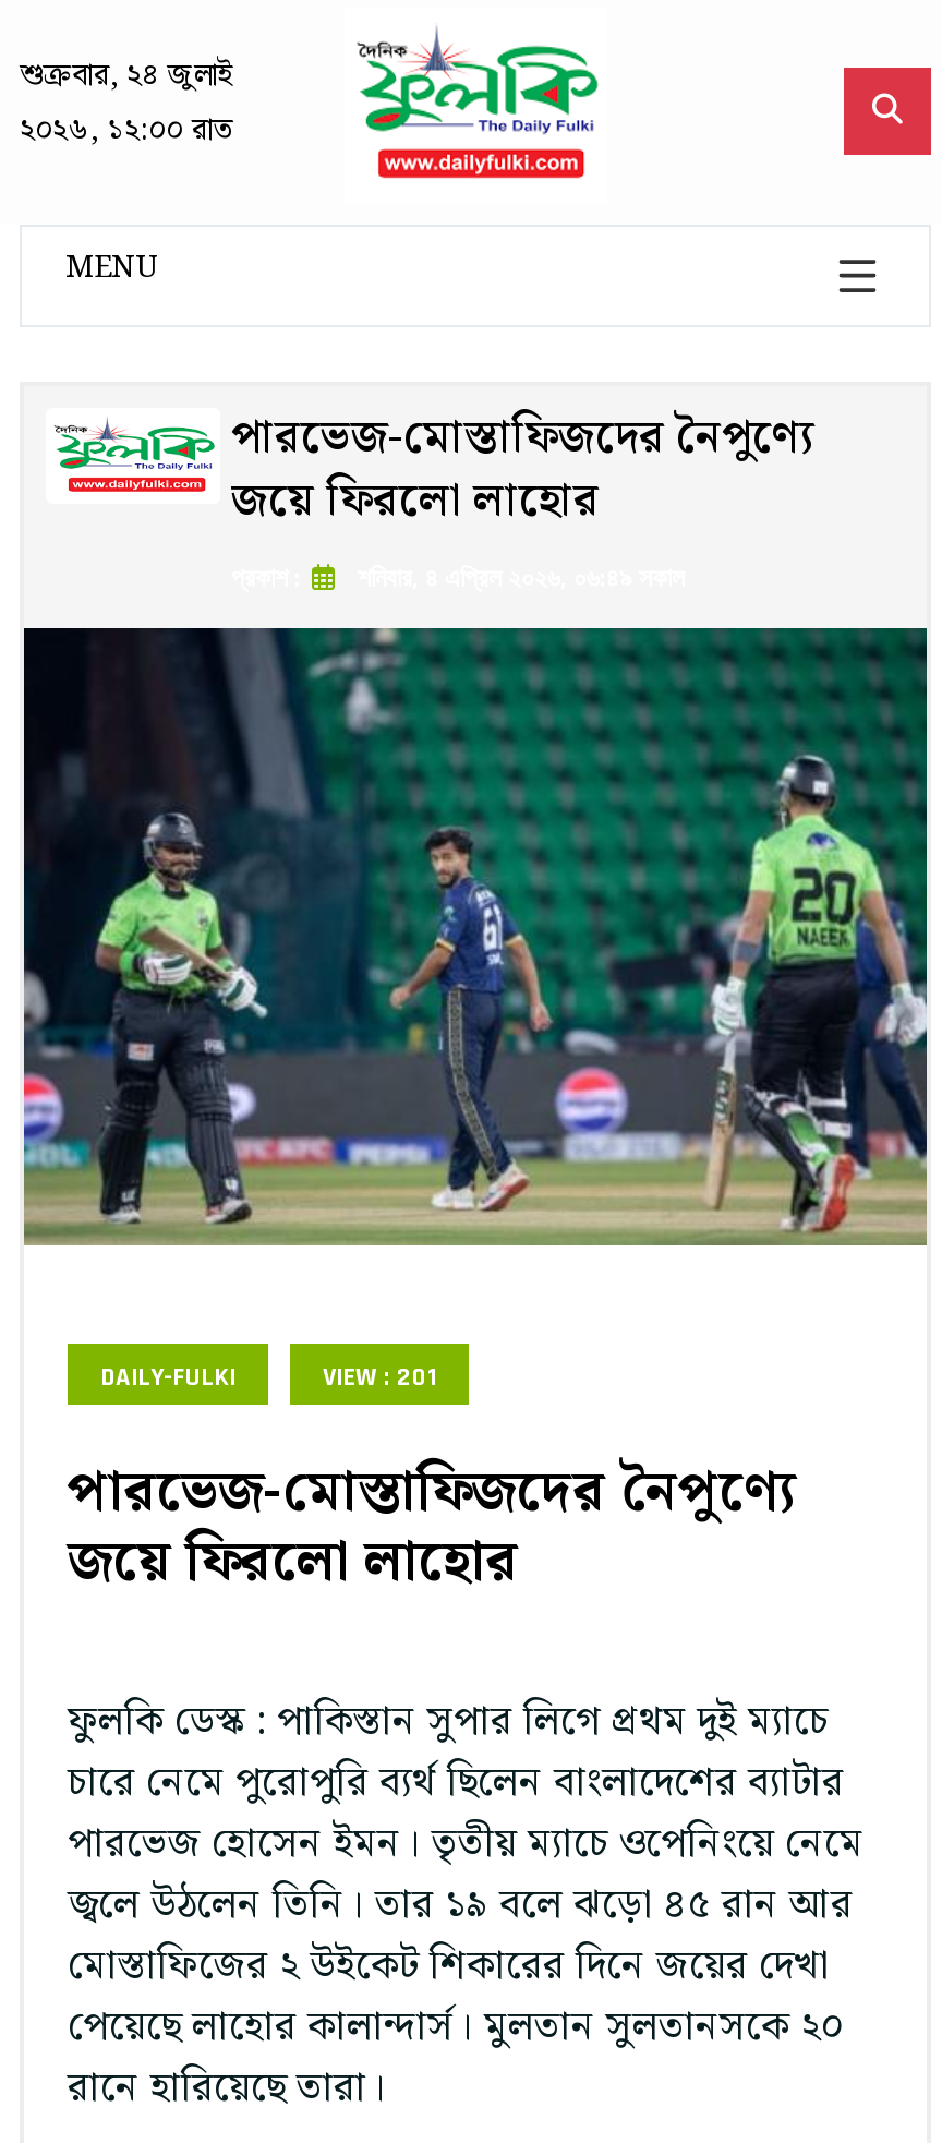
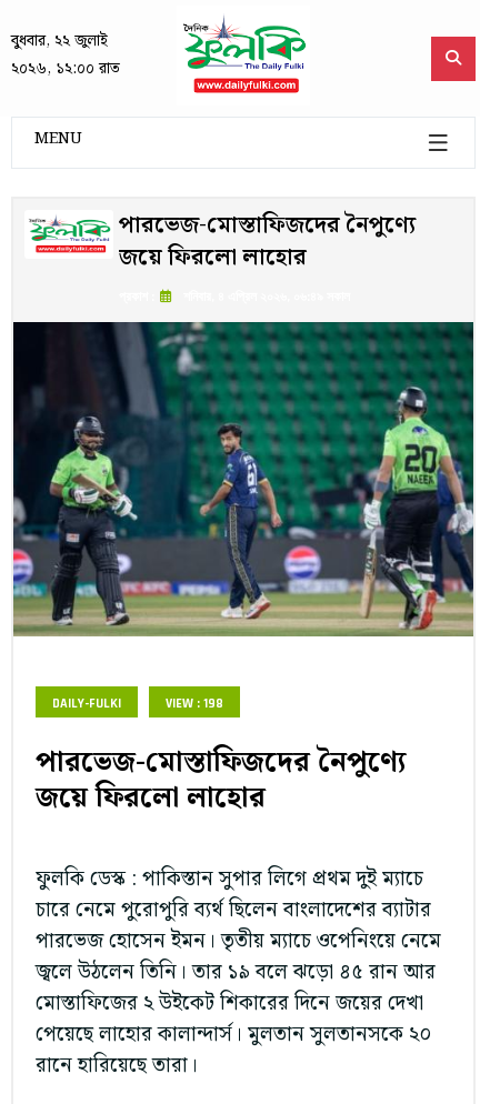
[20,52,233,100] শুক্রবার, ২৪ জুলাই -> [11,29,108,53] বুধবার, ২২ জুলাই
[323,1361,436,1394] VIEW : 201 -> [166,695,223,712] VIEW : 198

